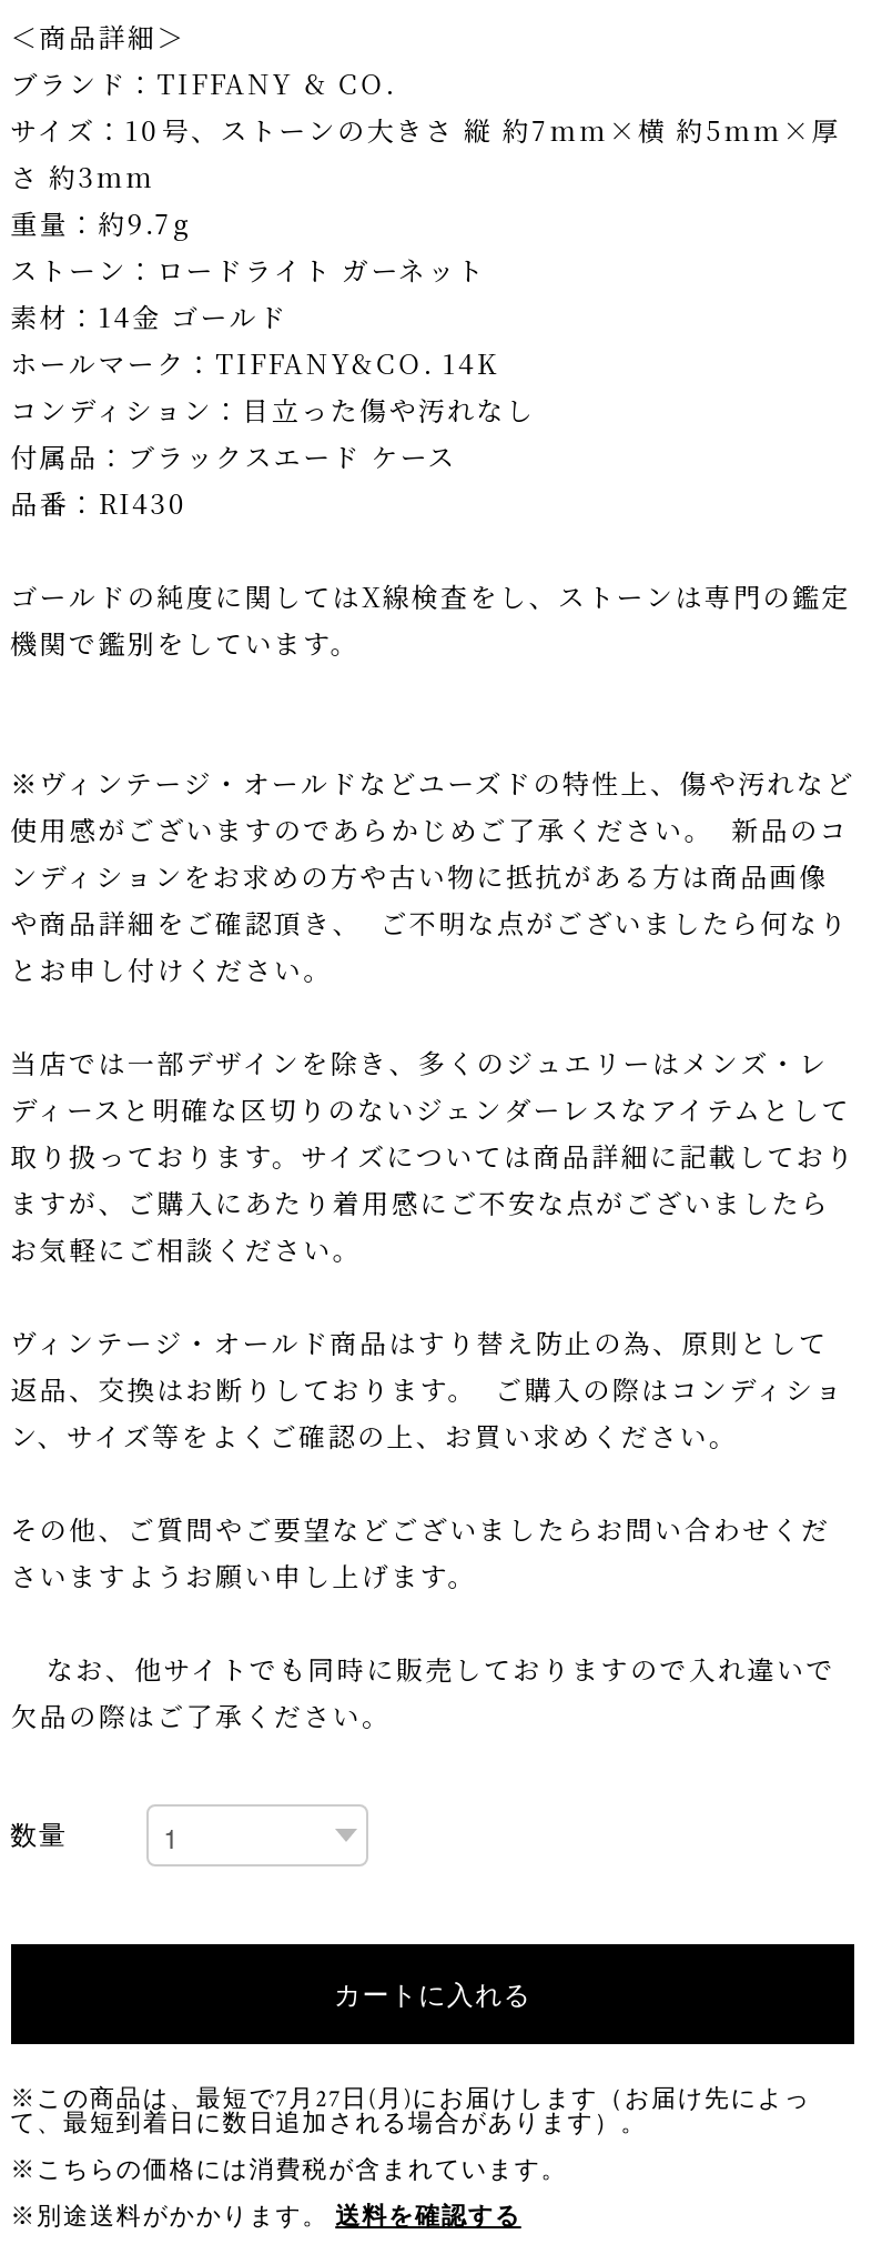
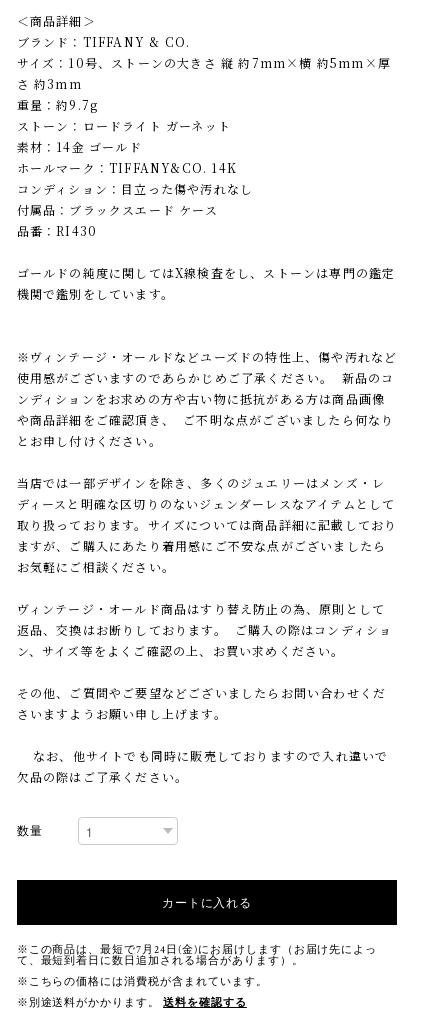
[10,2084,811,2115] ※この商品は、最短で7月27日(月)にお届けします（お届け先によっ -> [17,943,377,957] ※この商品は、最短で7月24日(金)にお届けします（お届け先によっ

